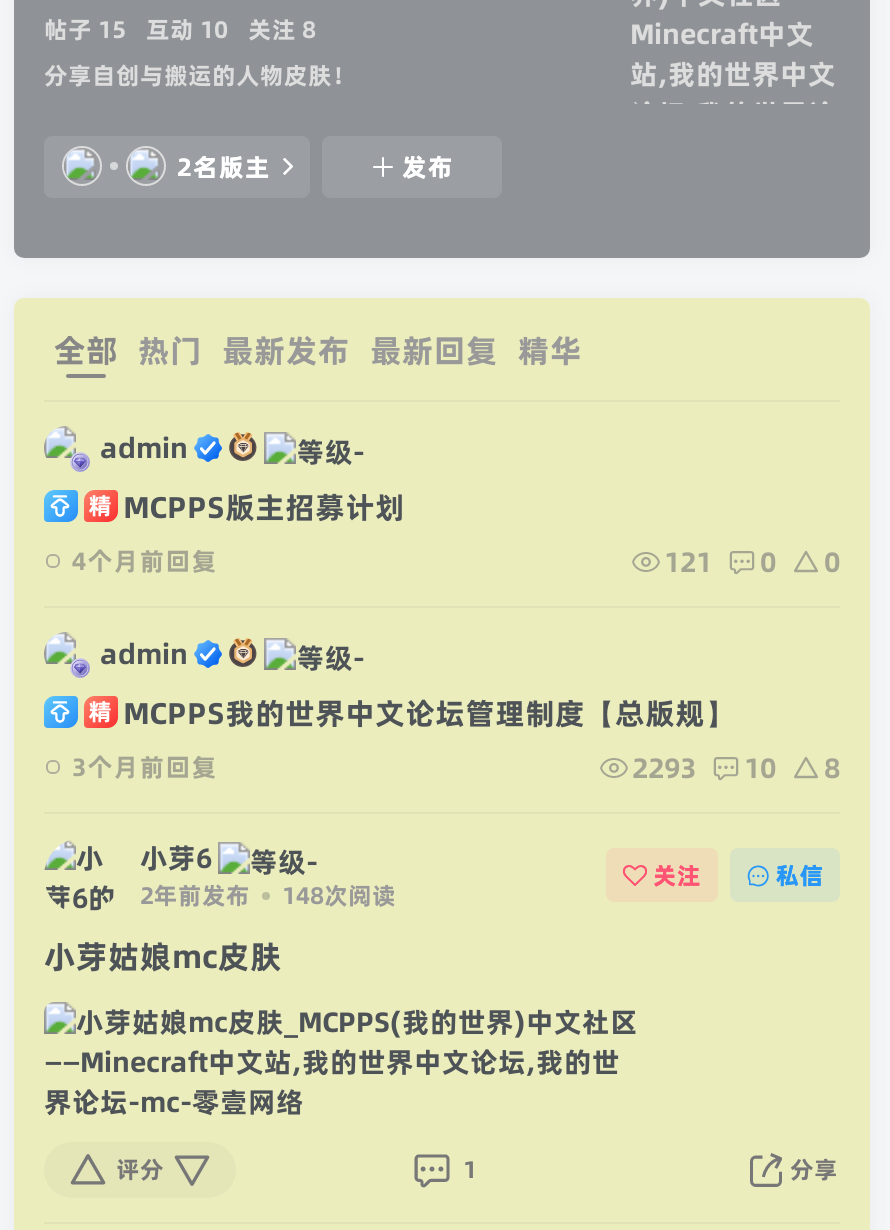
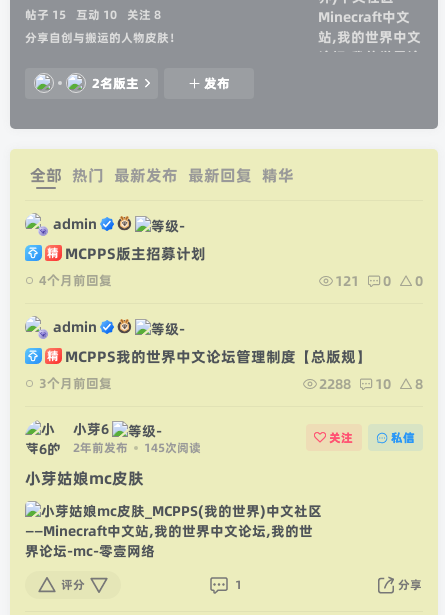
[632,747,840,787] 2293 10 8 -> [319,373,423,393] 2288 10 8
[140,878,396,912] 2年前发布 148次阅读 -> [73,439,201,456] 2年前发布 145次阅读

